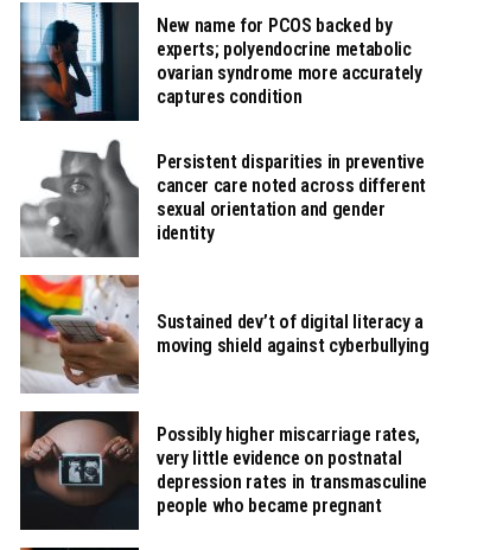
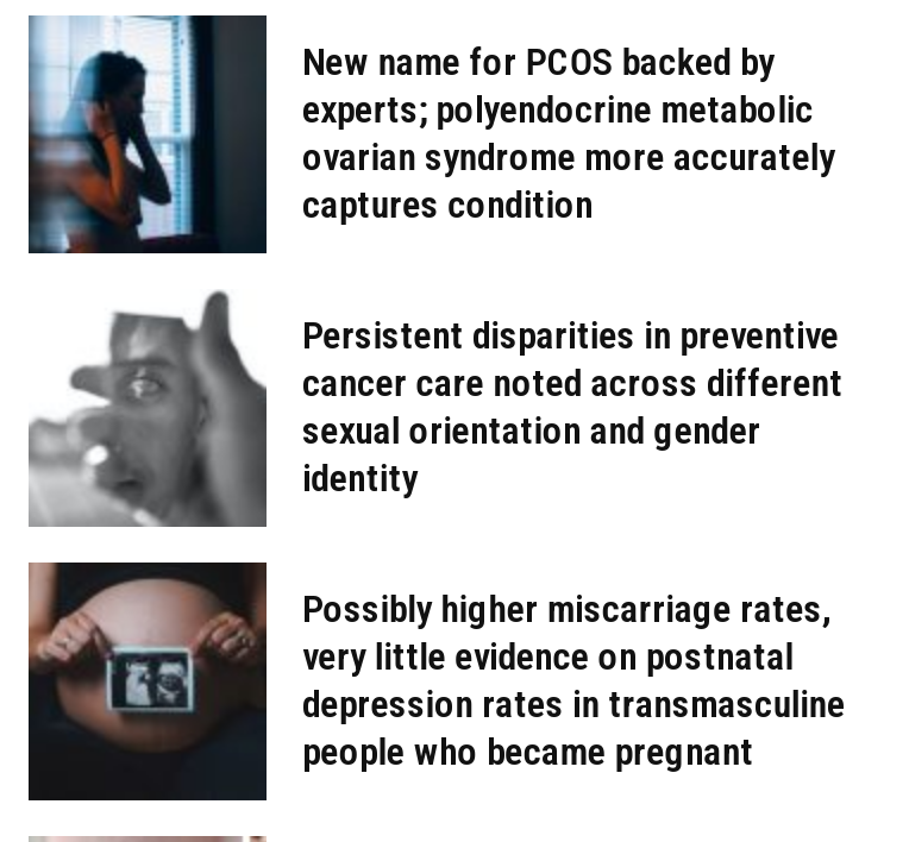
[19,274,429,392] [image] | Sustained dev’t of digital literacy a | moving shield against cyberbullying -> none

